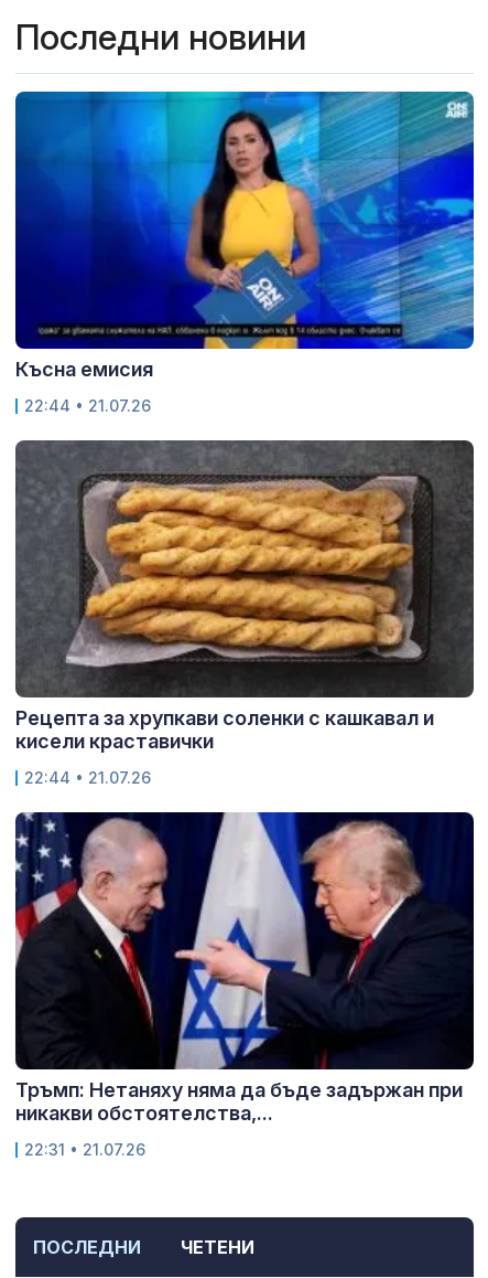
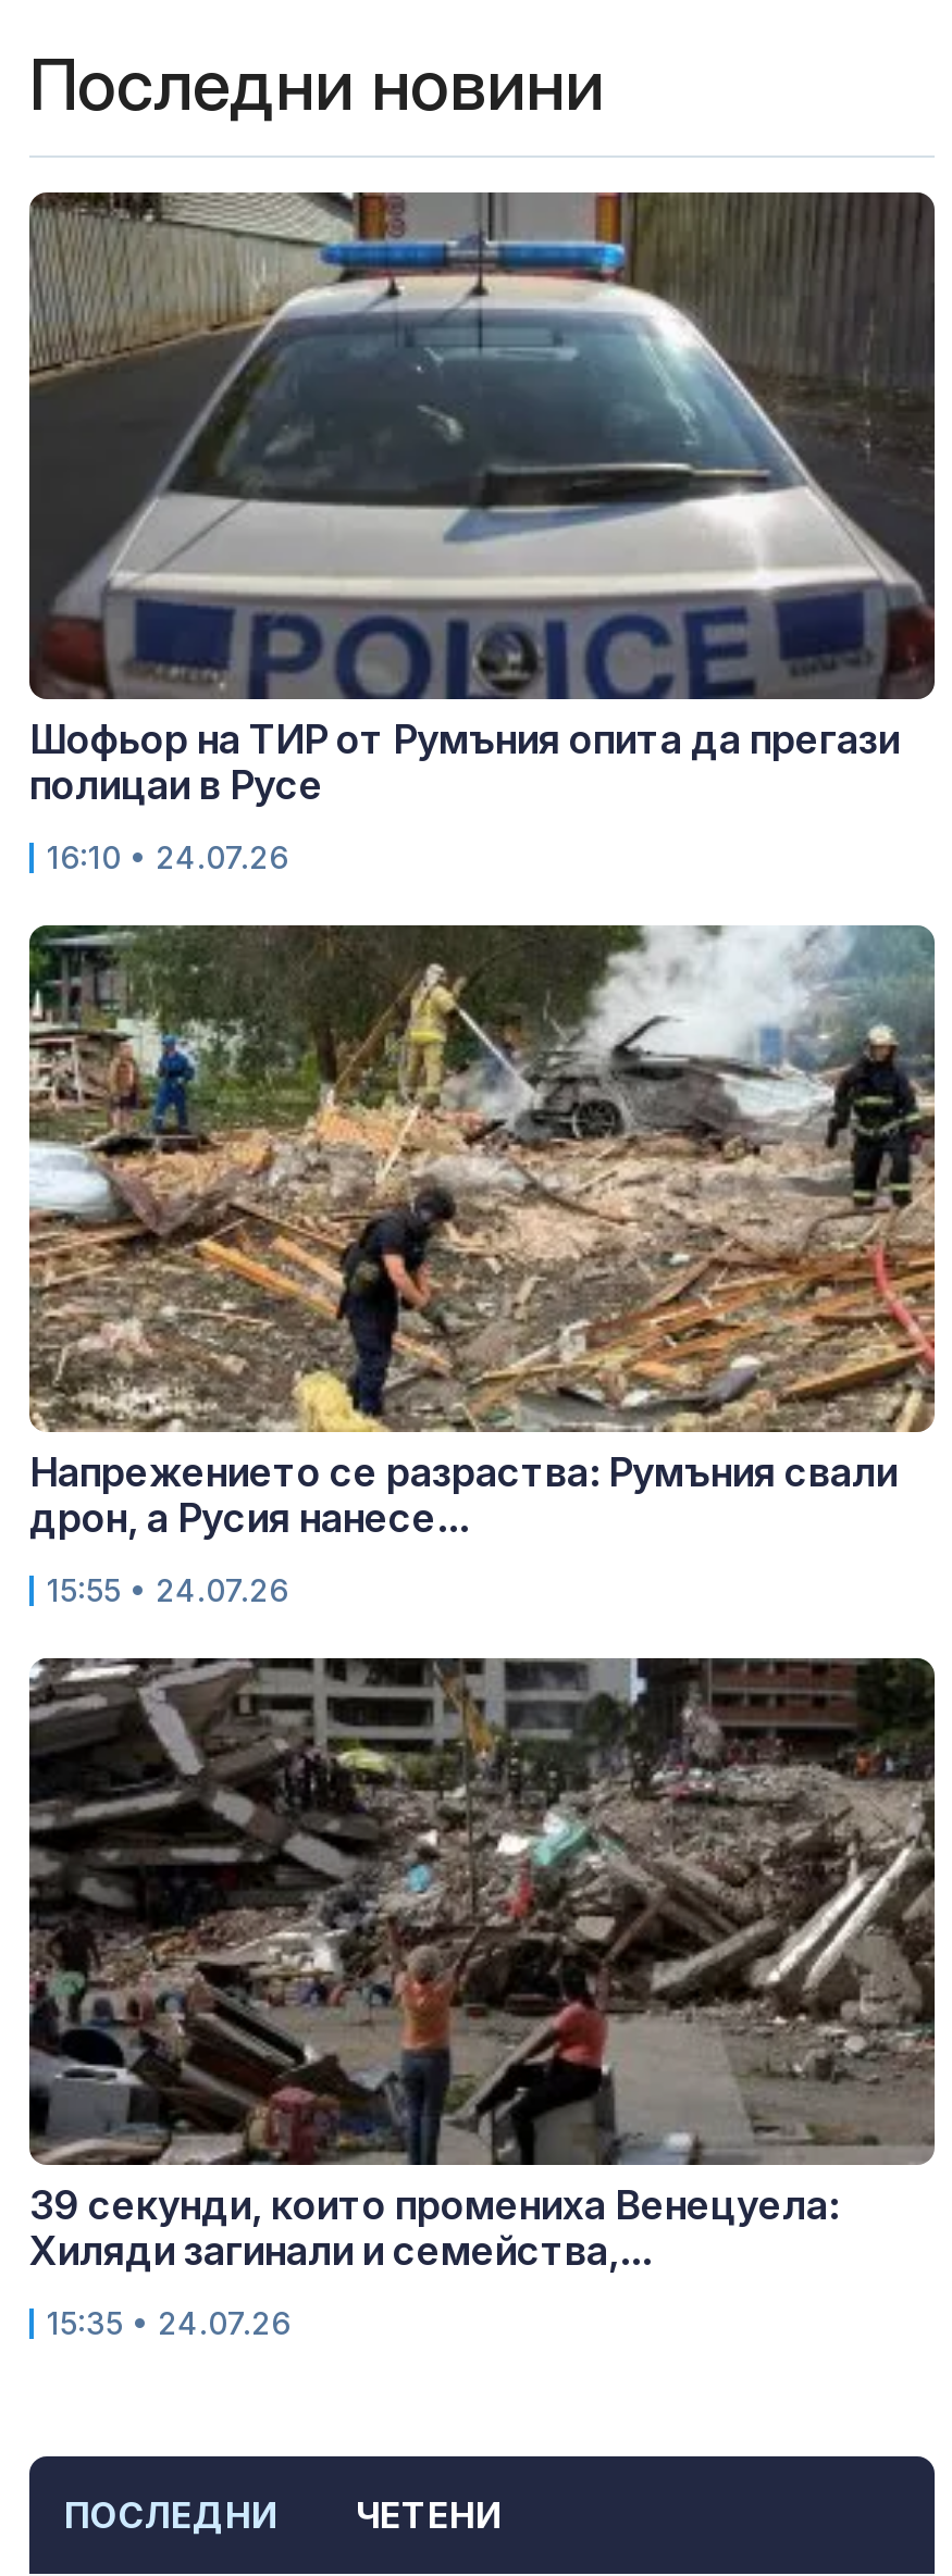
[14,90,475,381] [image] | Късна емисия -> [27,190,937,807] [image] | Шофьор на ТИР от Румъния опита да прегази | полицаи в Русе
[24,396,151,415] 22:44 • 21.07.26 -> [47,838,288,875] 16:10 • 24.07.26
[14,439,475,753] [image] | Рецепта за хрупкави соленки с кашкавал и | кисели краставички -> [29,925,937,1541] [image] | Напрежението се разраства: Румъния свали | дрон, а Русия нанесе...
[24,768,151,787] 22:44 • 21.07.26 -> [47,1571,288,1608] 15:55 • 24.07.26
[14,811,475,1125] [image] | Тръмп: Нетаняху няма да бъде задържан при | никакви обстоятелства,... -> [27,1656,937,2274] [image] | 39 секунди, които промениха Венецуела: | Хиляди загинали и семейства,...
[24,1140,145,1159] 22:31 • 21.07.26 -> [47,2305,290,2342] 15:35 • 24.07.26

